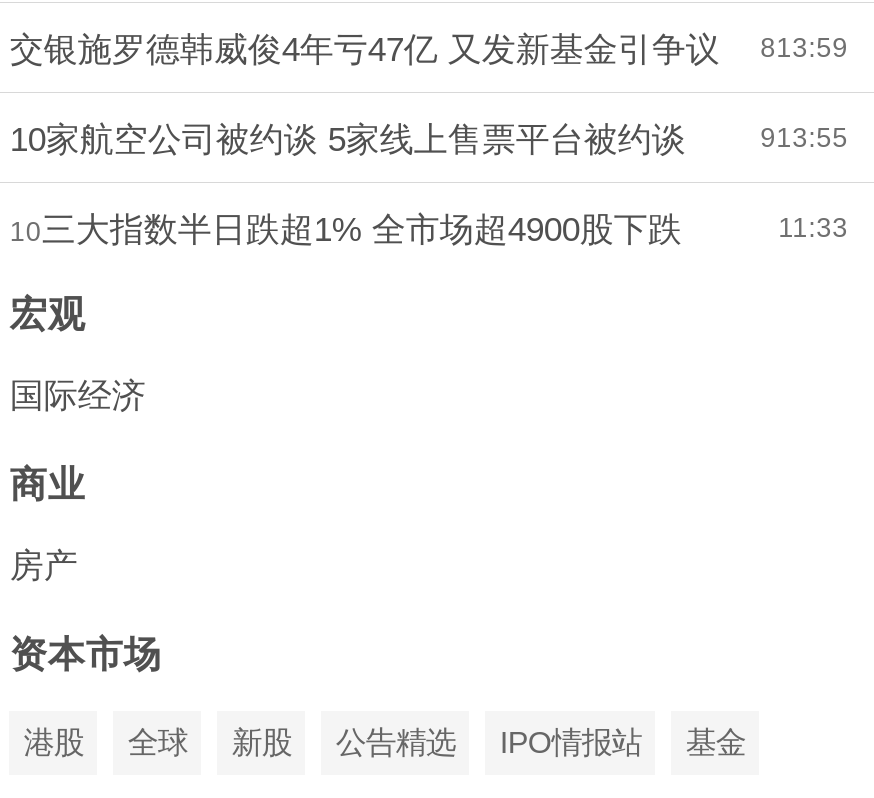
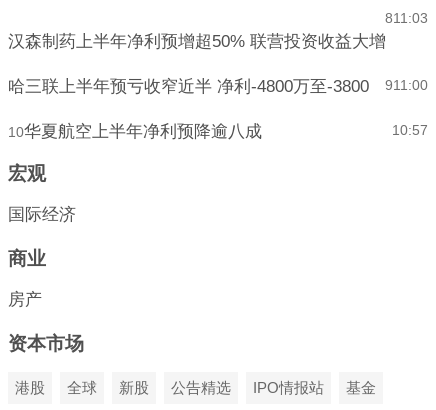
[10,30,720,68] 交银施罗德韩威俊4年亏47亿 又发新基金引争议 -> [8,32,386,51] 汉森制药上半年净利预增超50% 联营投资收益大增
[776,32,848,62] 13:59 -> [393,11,428,26] 11:03
[10,120,686,158] 10家航空公司被约谈 5家线上售票平台被约谈 -> [8,77,369,96] 哈三联上半年预亏收窄近半 净利-4800万至-3800
[776,122,848,152] 13:55 -> [393,78,428,93] 11:00
[10,210,848,248] 11:33 | 10三大指数半日跌超1% 全市场超4900股下跌 -> [8,122,428,141] 10:57 | 10华夏航空上半年净利预降逾八成

